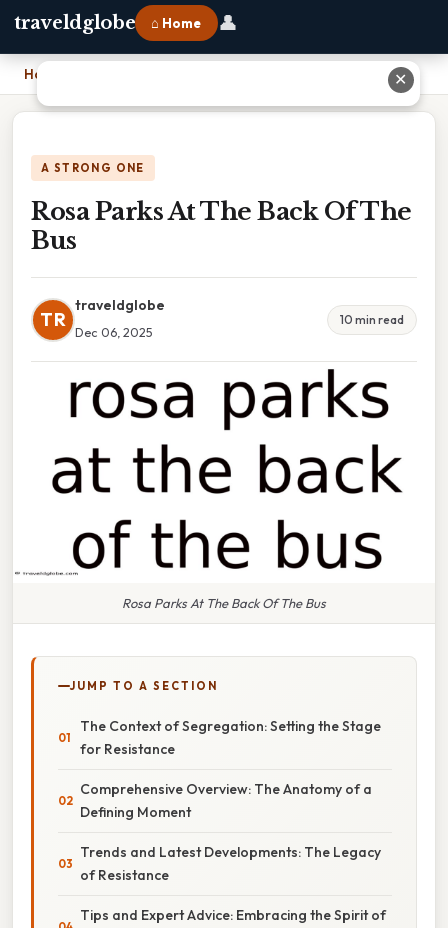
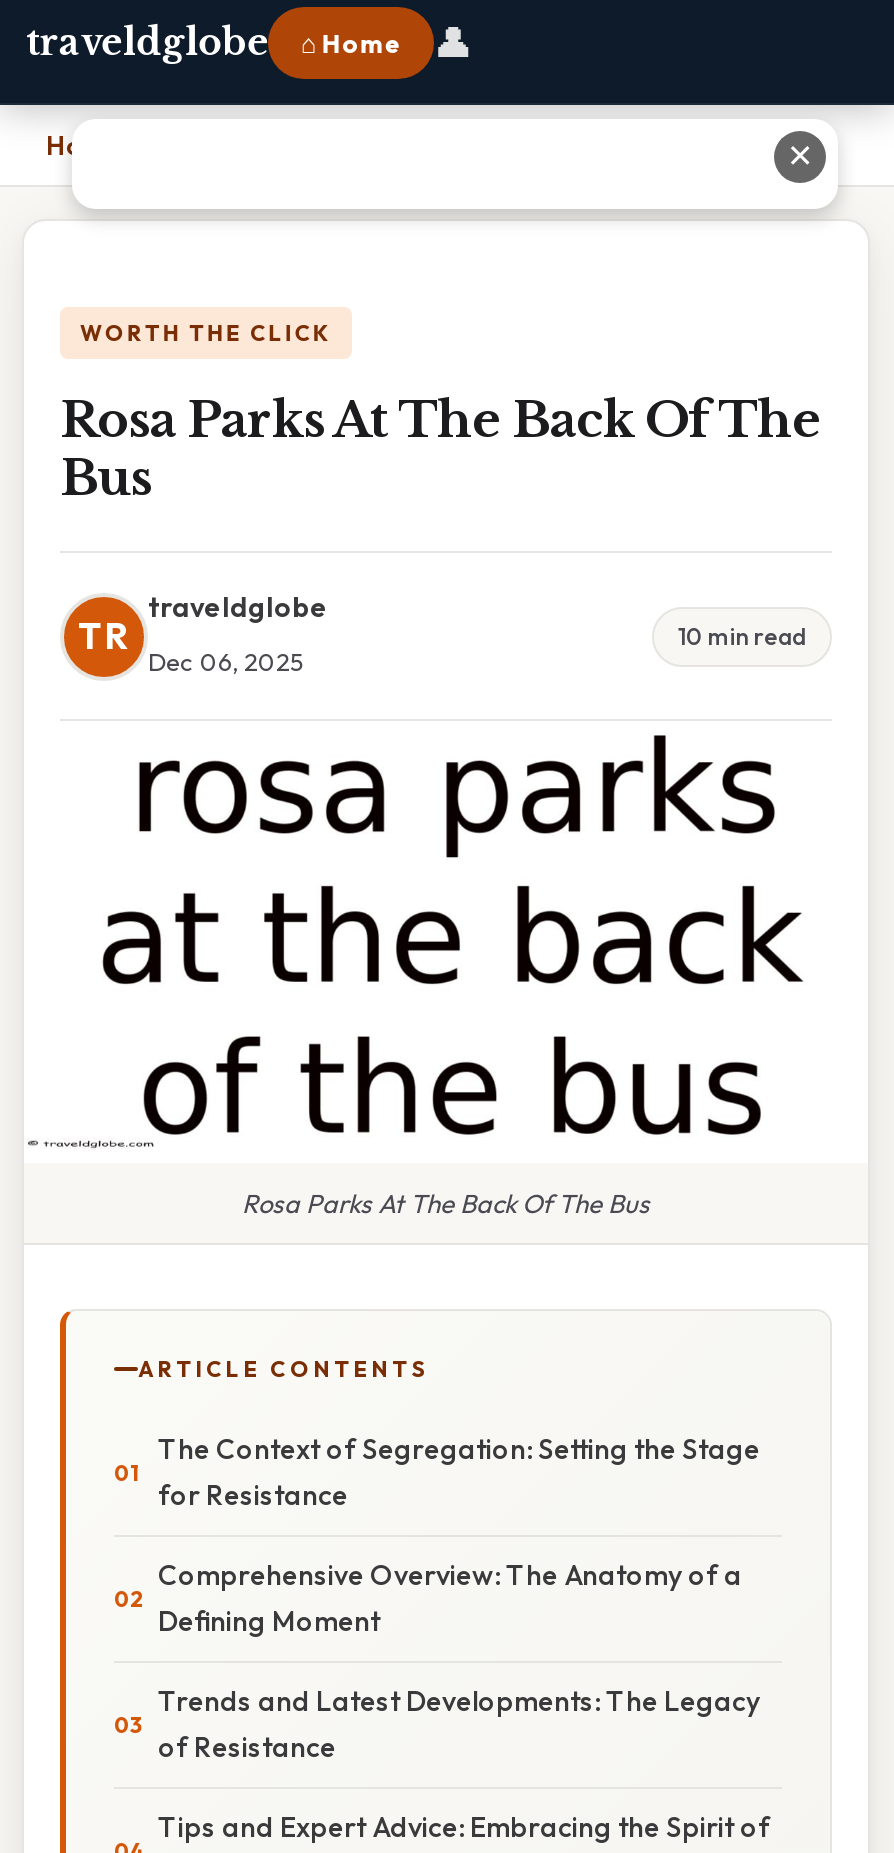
[41,161,145,175] A STRONG ONE -> [80,319,332,347] WORTH THE CLICK
[70,679,218,693] JUMP TO A SECTION -> [138,1355,430,1383] ARTICLE CONTENTS

